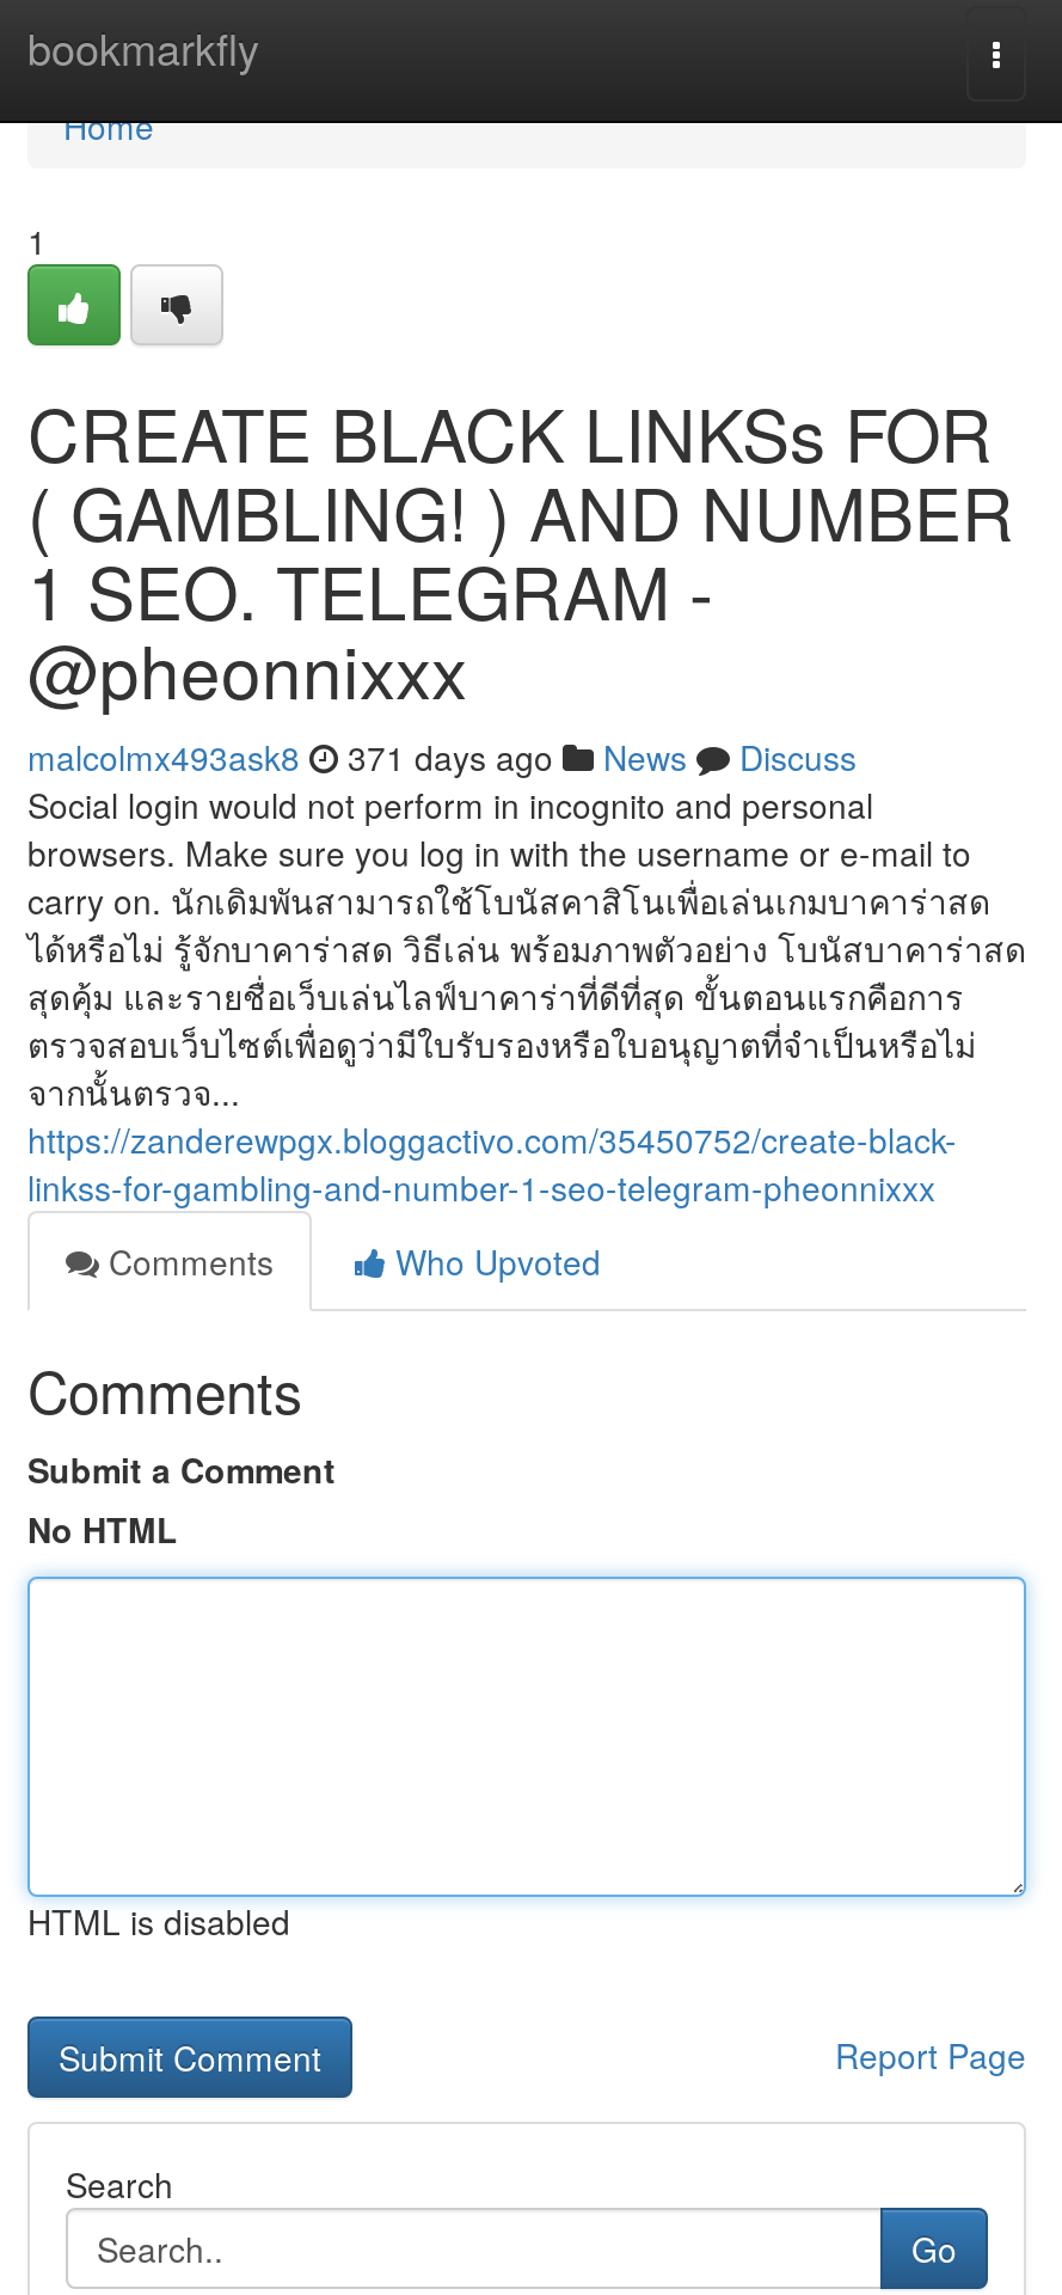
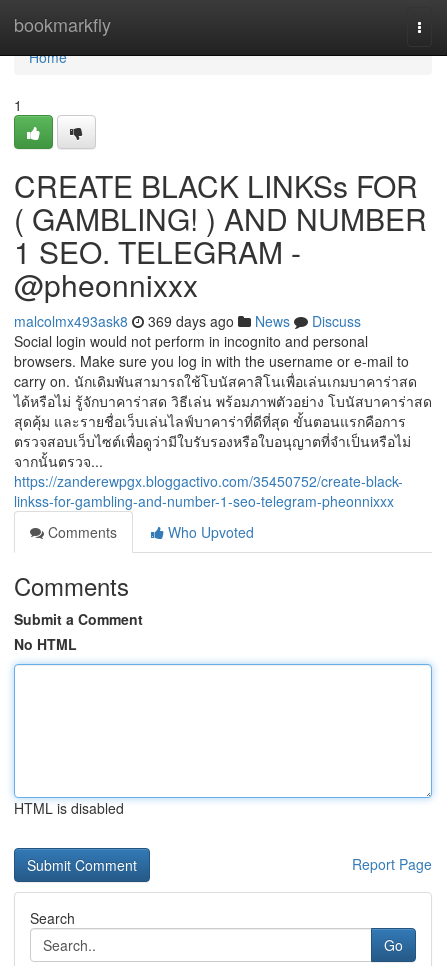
[27,733,857,781] malcolmx493ask8 371 days ago News Discuss -> [14,311,361,331] malcolmx493ask8 369 days ago News Discuss

